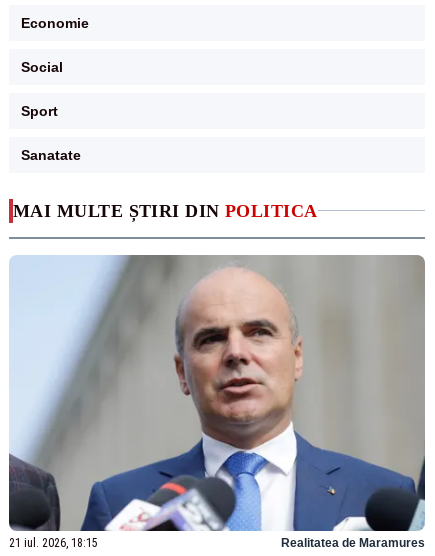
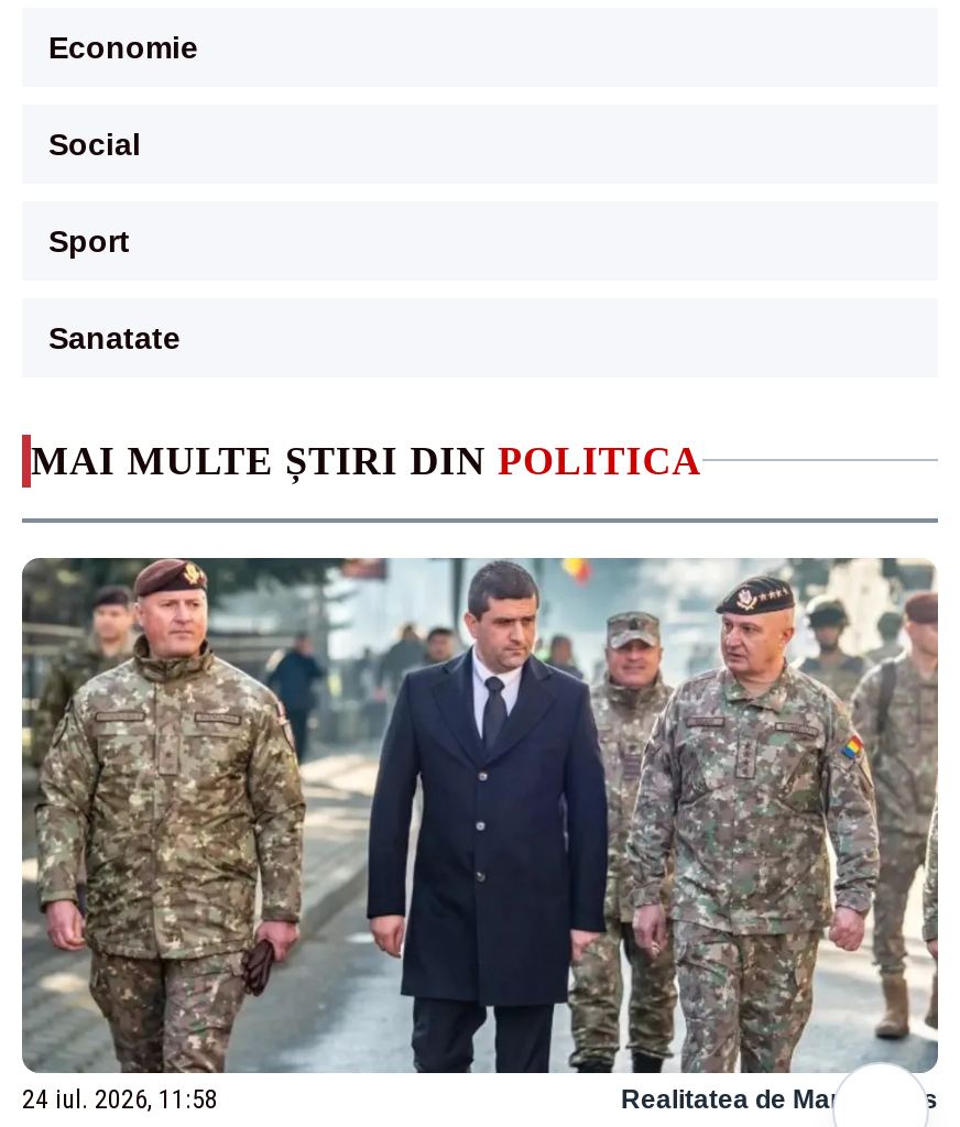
[9,255,426,550] [image] | 21 iul. 2026, 18:15 -> [20,556,938,1115] [image] | 24 iul. 2026, 11:58

